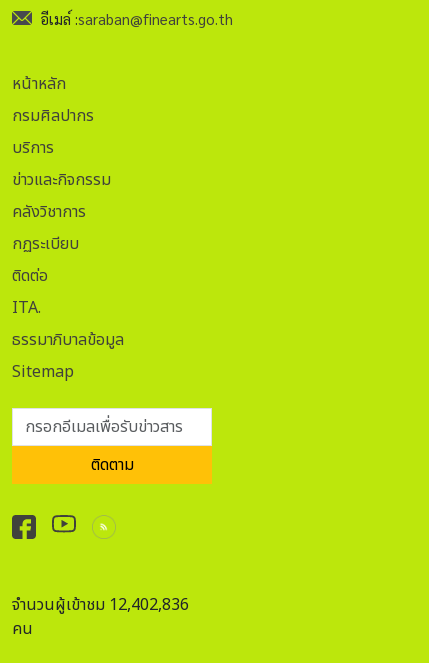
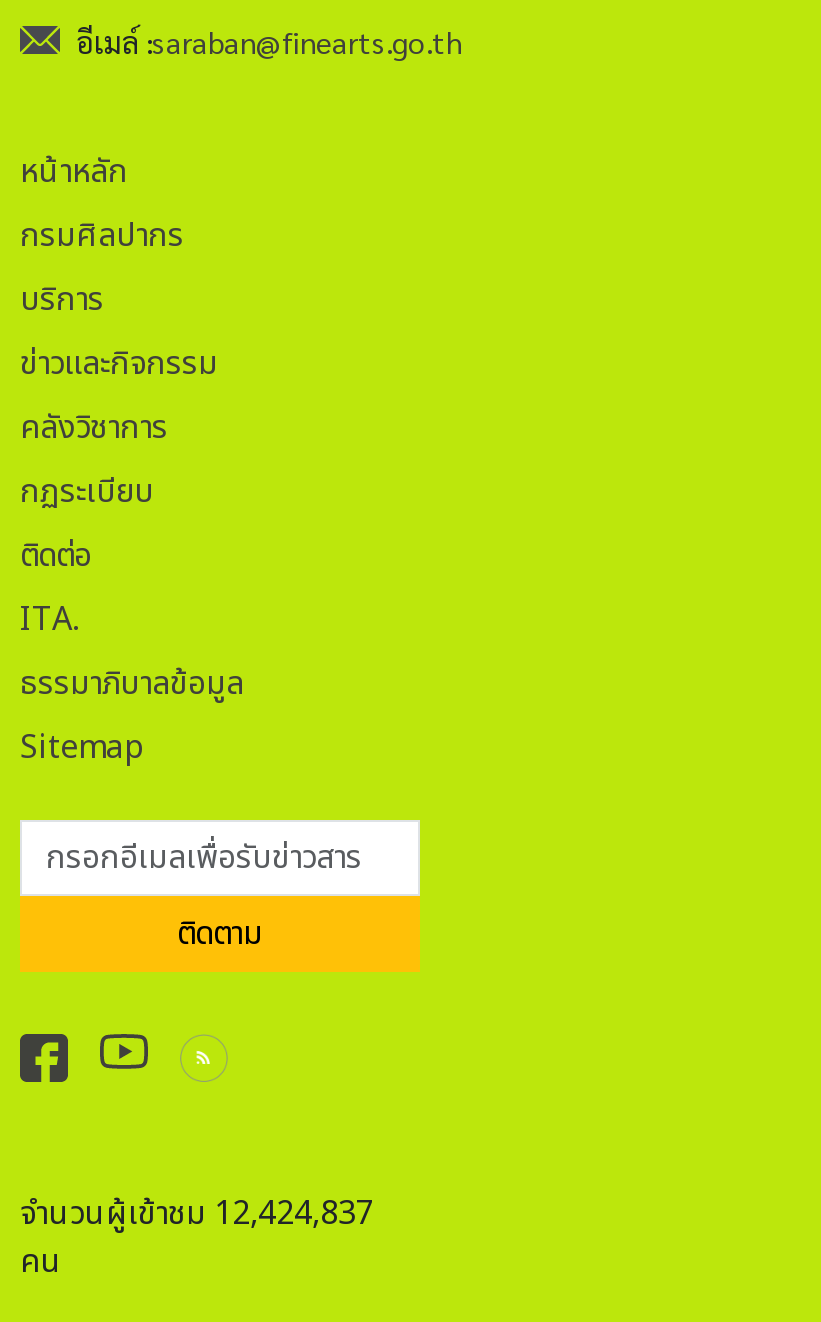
[12,593,189,617] จำนวนผู้เข้าชม 12,402,836 -> [20,1189,374,1237] จำนวนผู้เข้าชม 12,424,837

